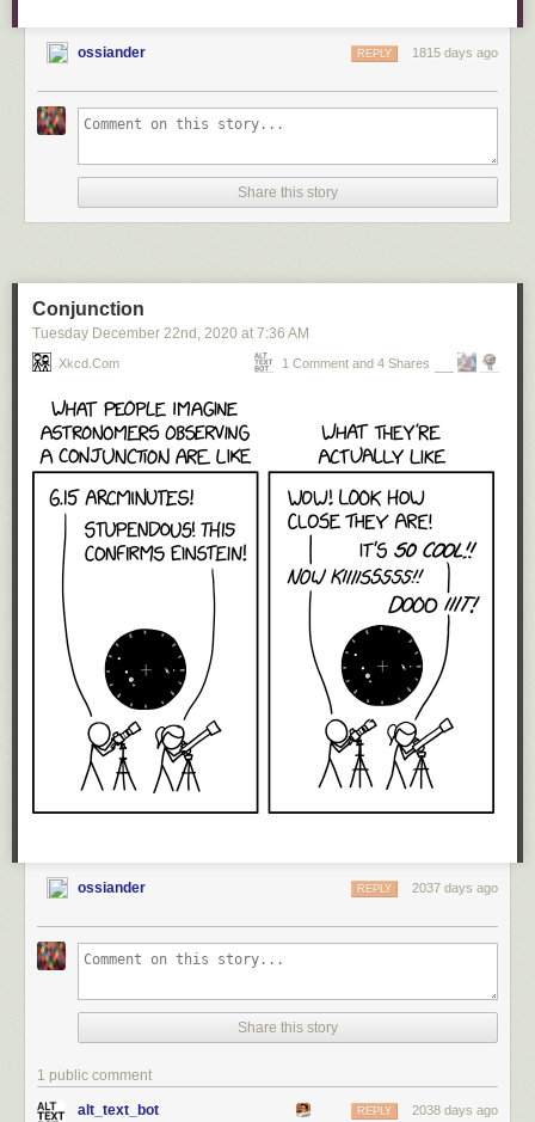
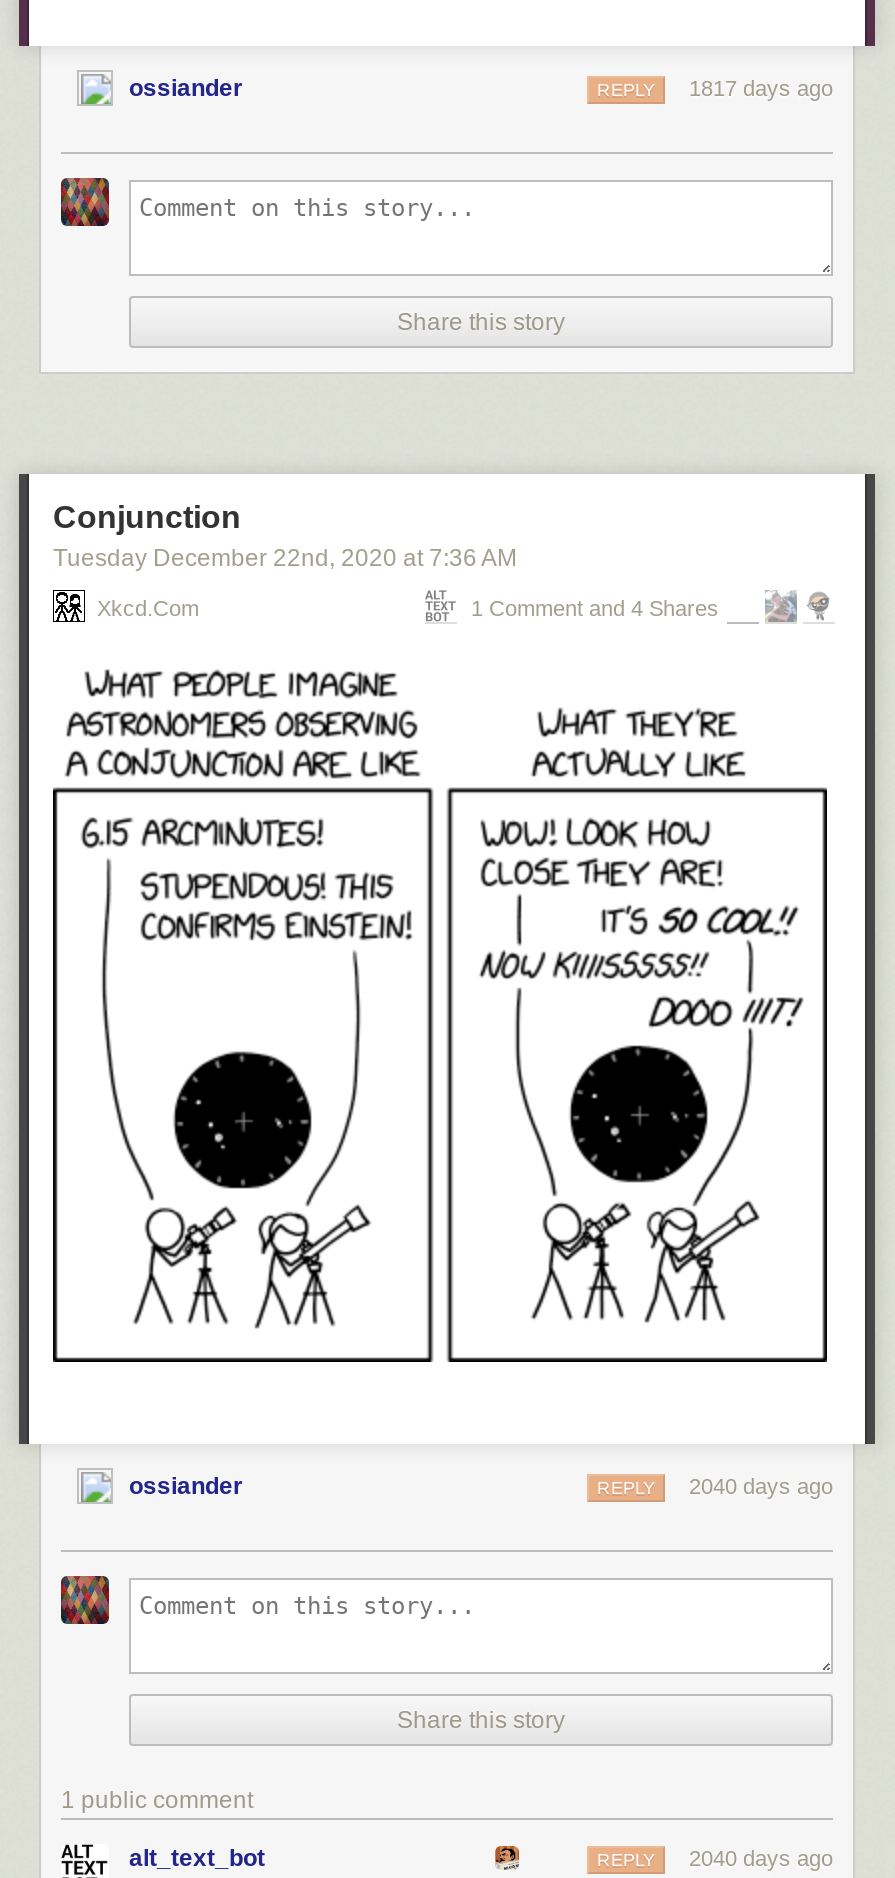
[357,45,498,59] REPLY 1815 days ago -> [597,75,833,99] REPLY 1817 days ago
[357,880,498,894] REPLY 2037 days ago -> [597,1473,833,1497] REPLY 2040 days ago
[357,1102,498,1117] REPLY 2038 days ago -> [597,1845,833,1869] REPLY 2040 days ago

